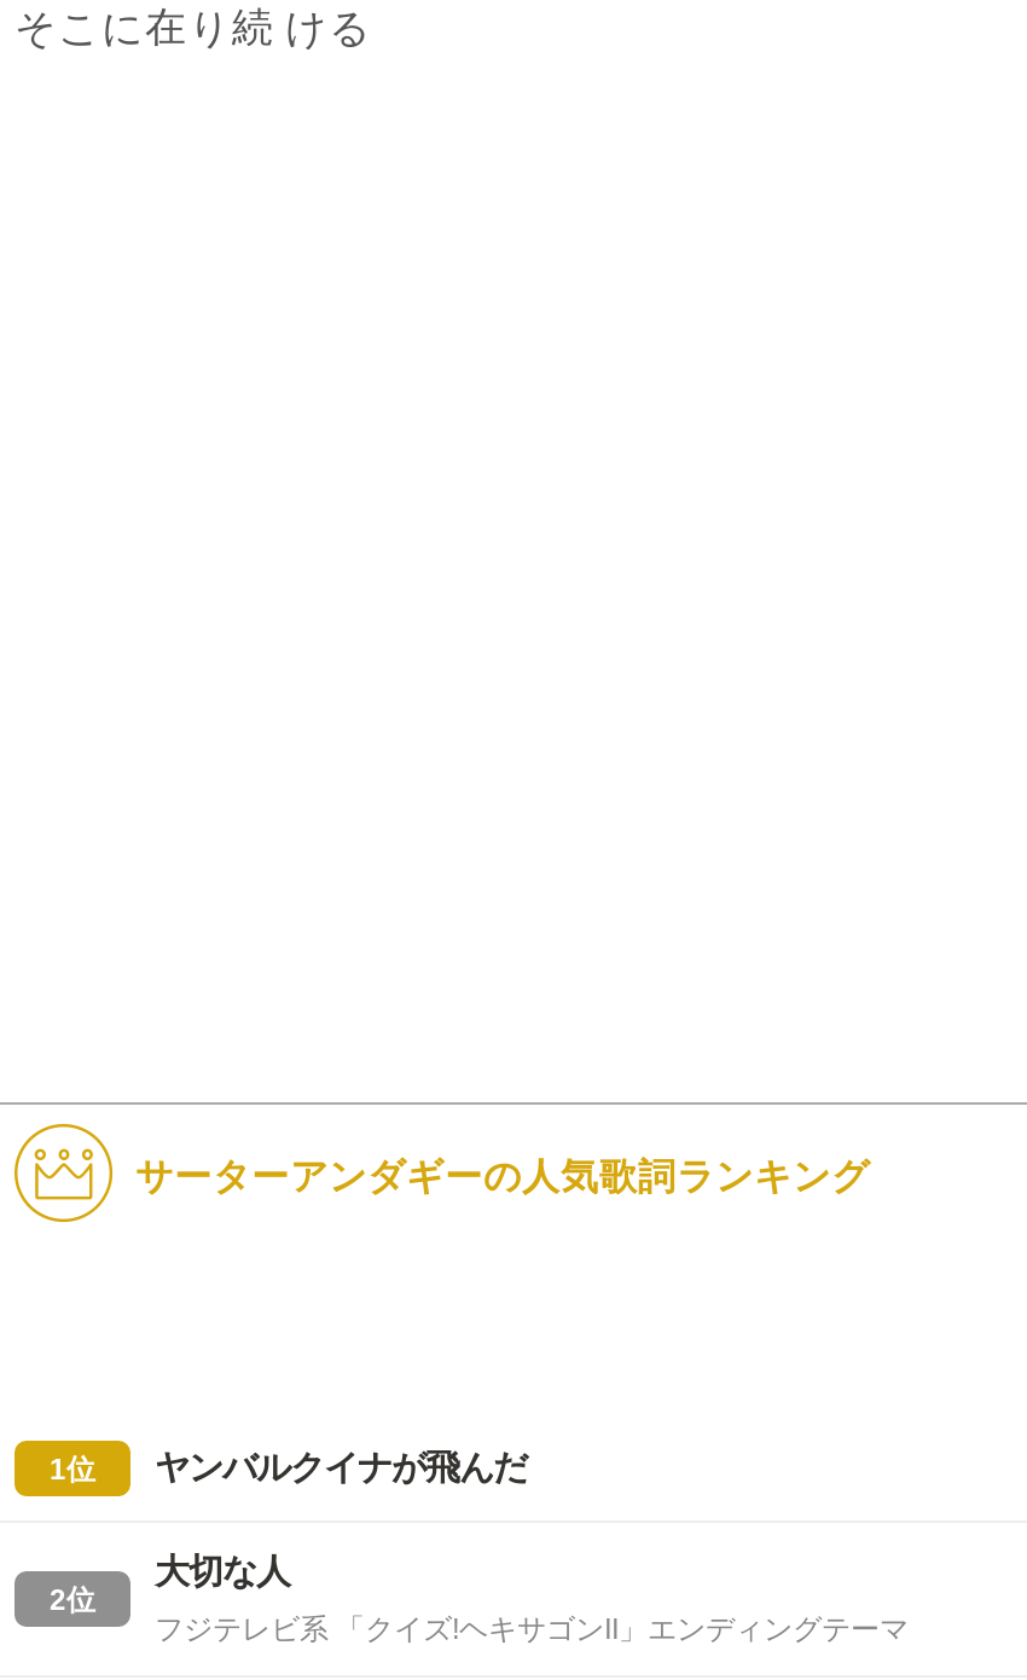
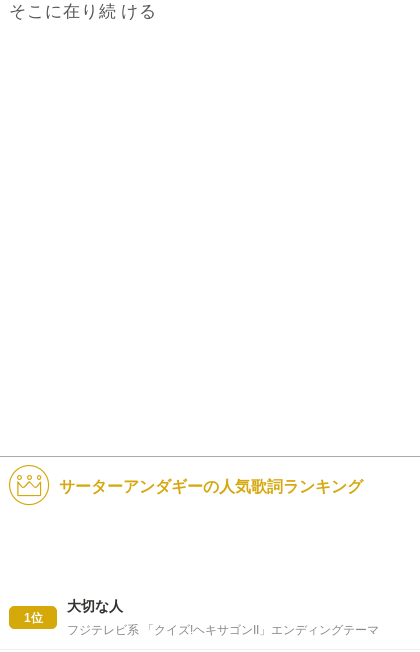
[50,1447,527,1617] ヤンバルクイナが飛んだ | 2位 -> none

